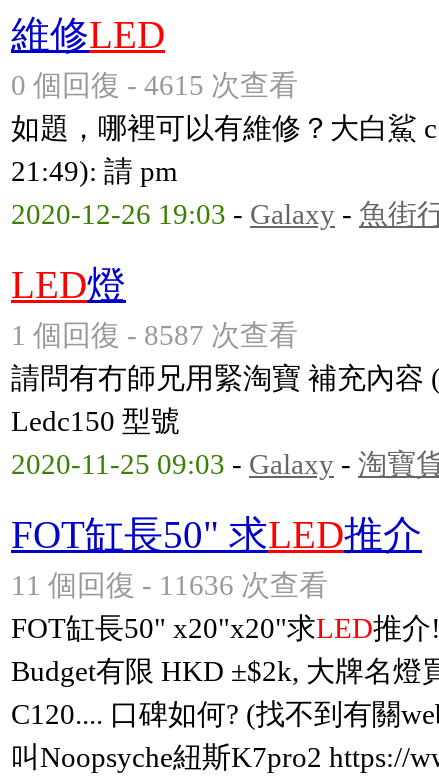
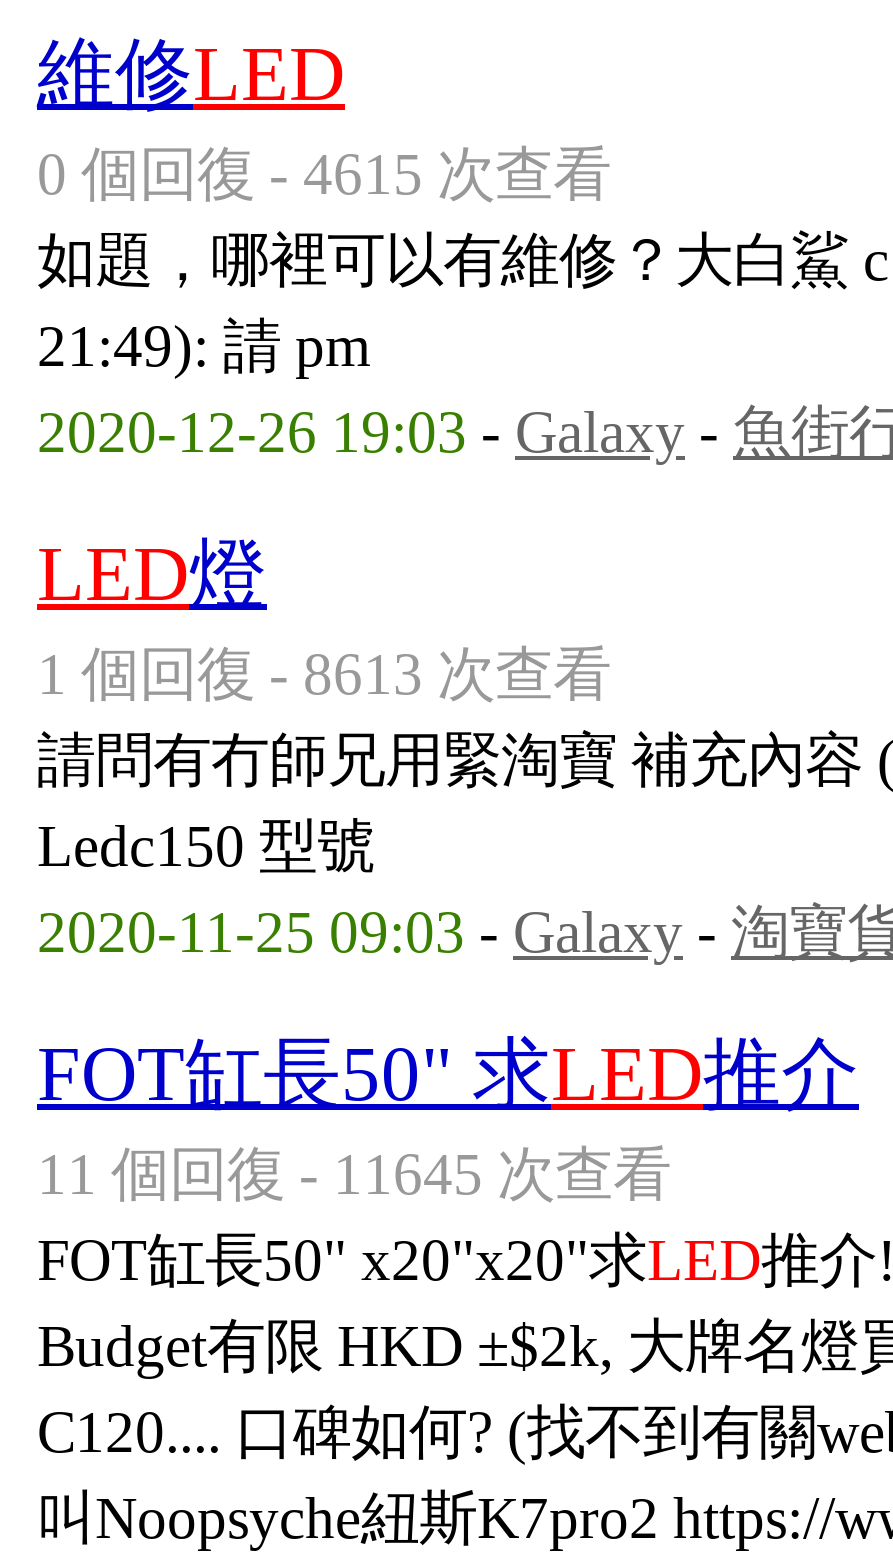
[11,319,298,351] 1 個回復 - 8587 次查看 -> [37,642,611,706] 1 個回復 - 8613 次查看
[11,569,328,601] 11 個回復 - 11636 次查看 -> [37,1142,671,1206] 11 個回復 - 11645 次查看

